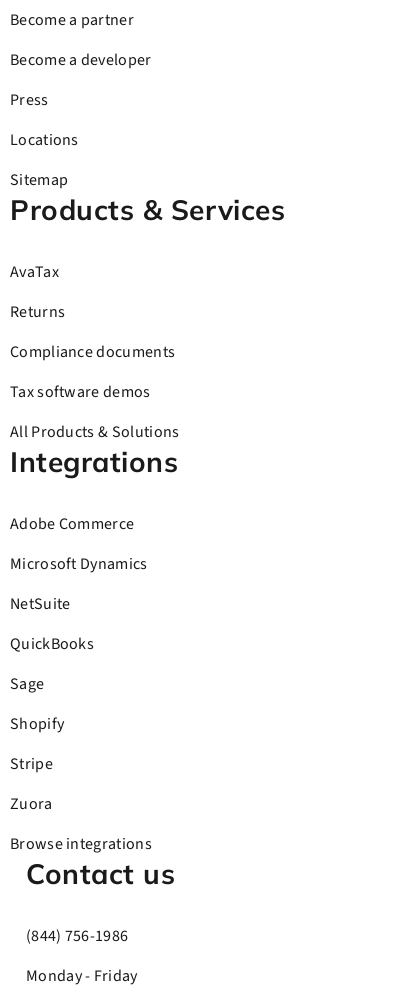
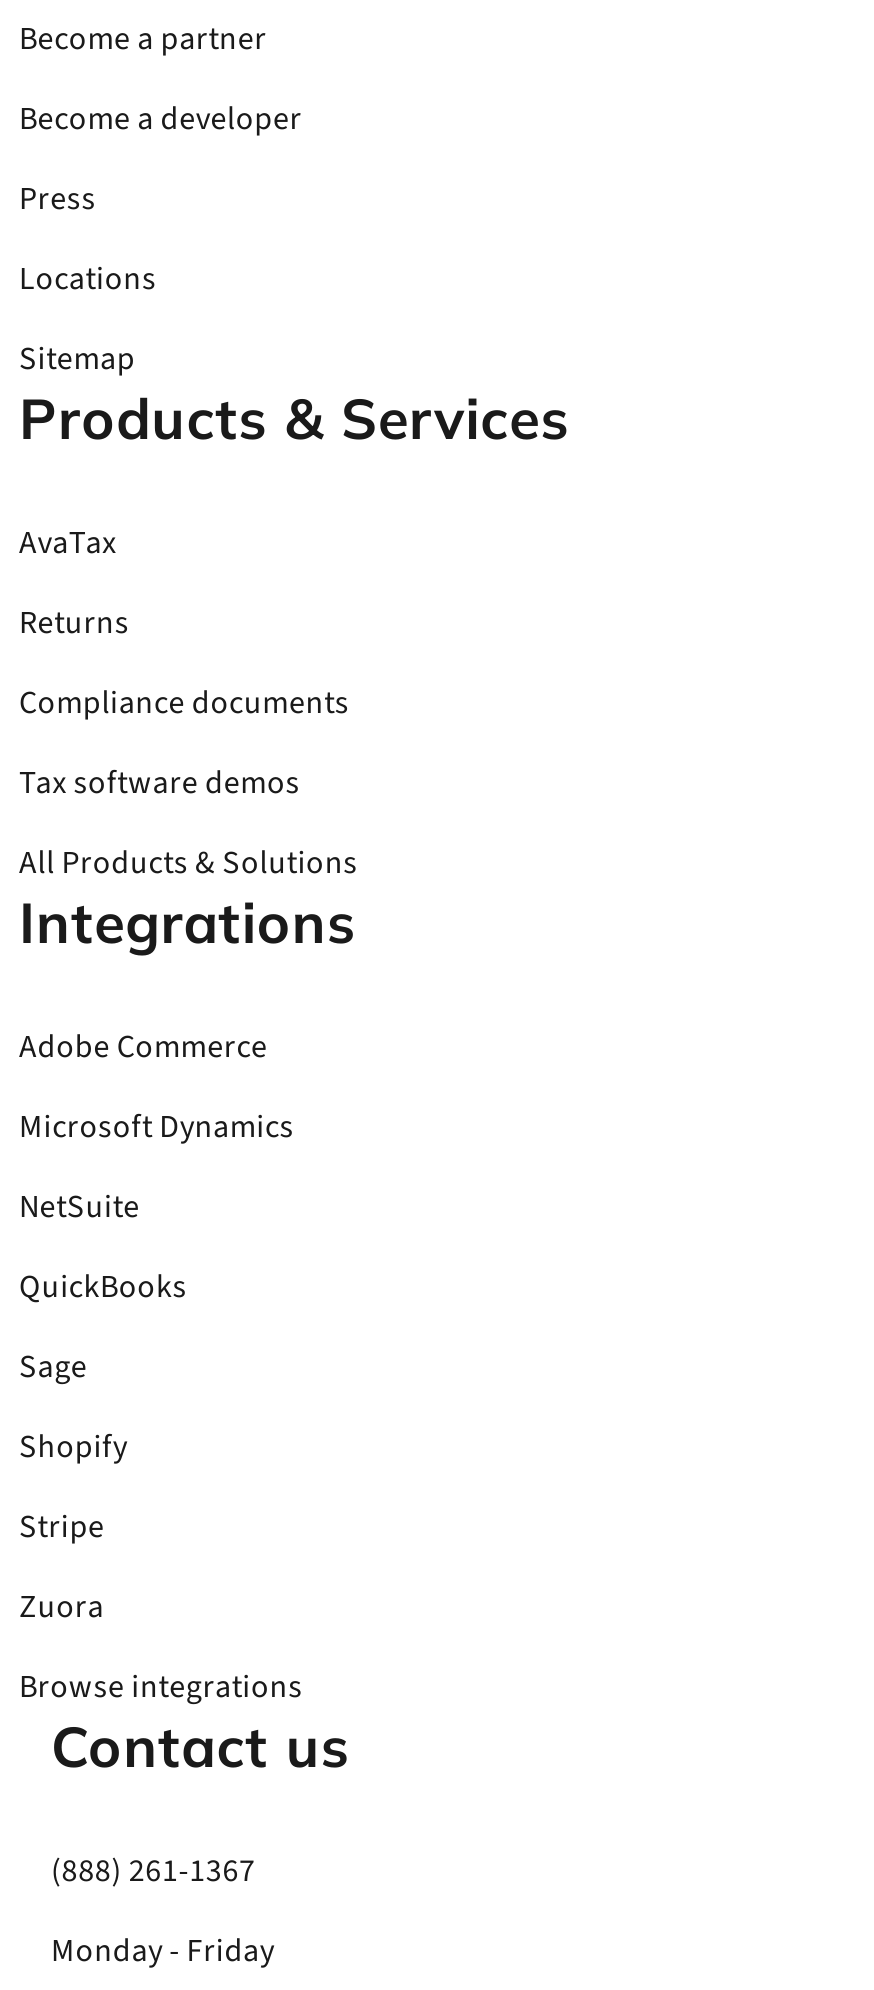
[26,925,128,947] (844) 756-1986 -> [51,1849,256,1893] (888) 261-1367

